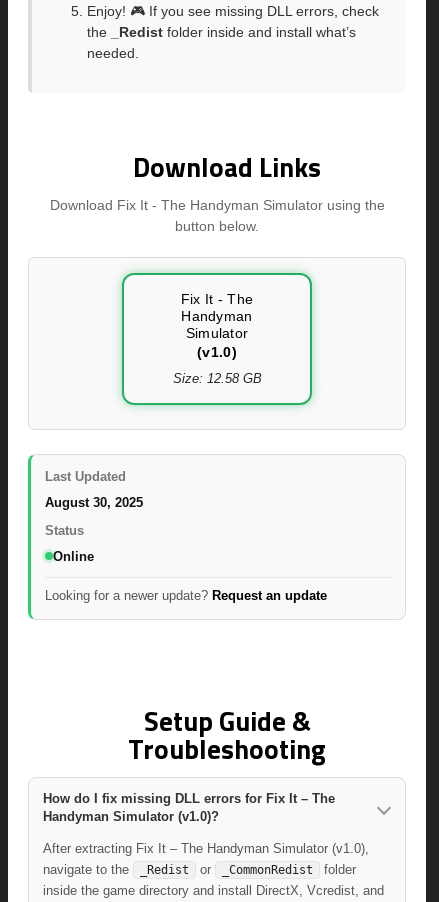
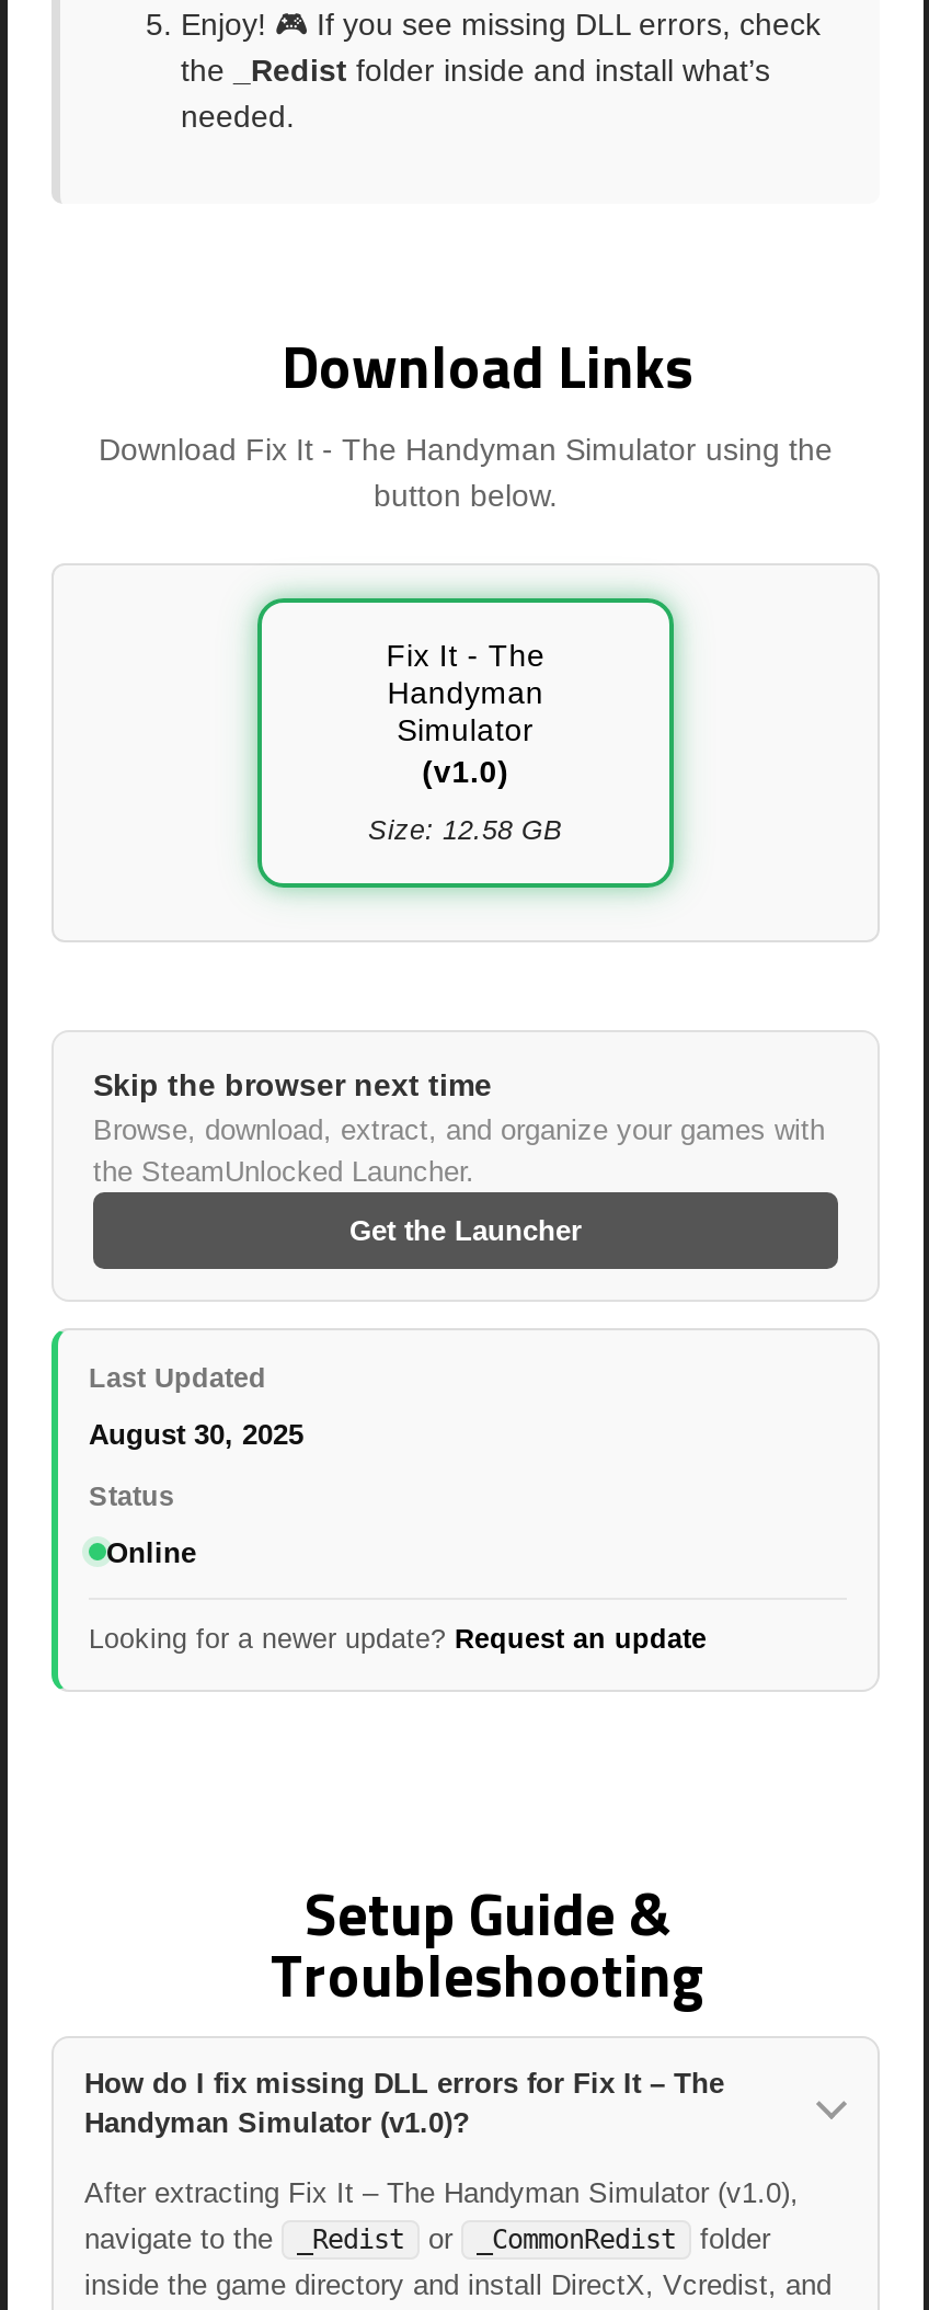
none -> [93,1066,825,1246] Skip the browser next time | Browse, download, extract, and organize your games with | the SteamUnlocked Launcher. | Get the Launcher

